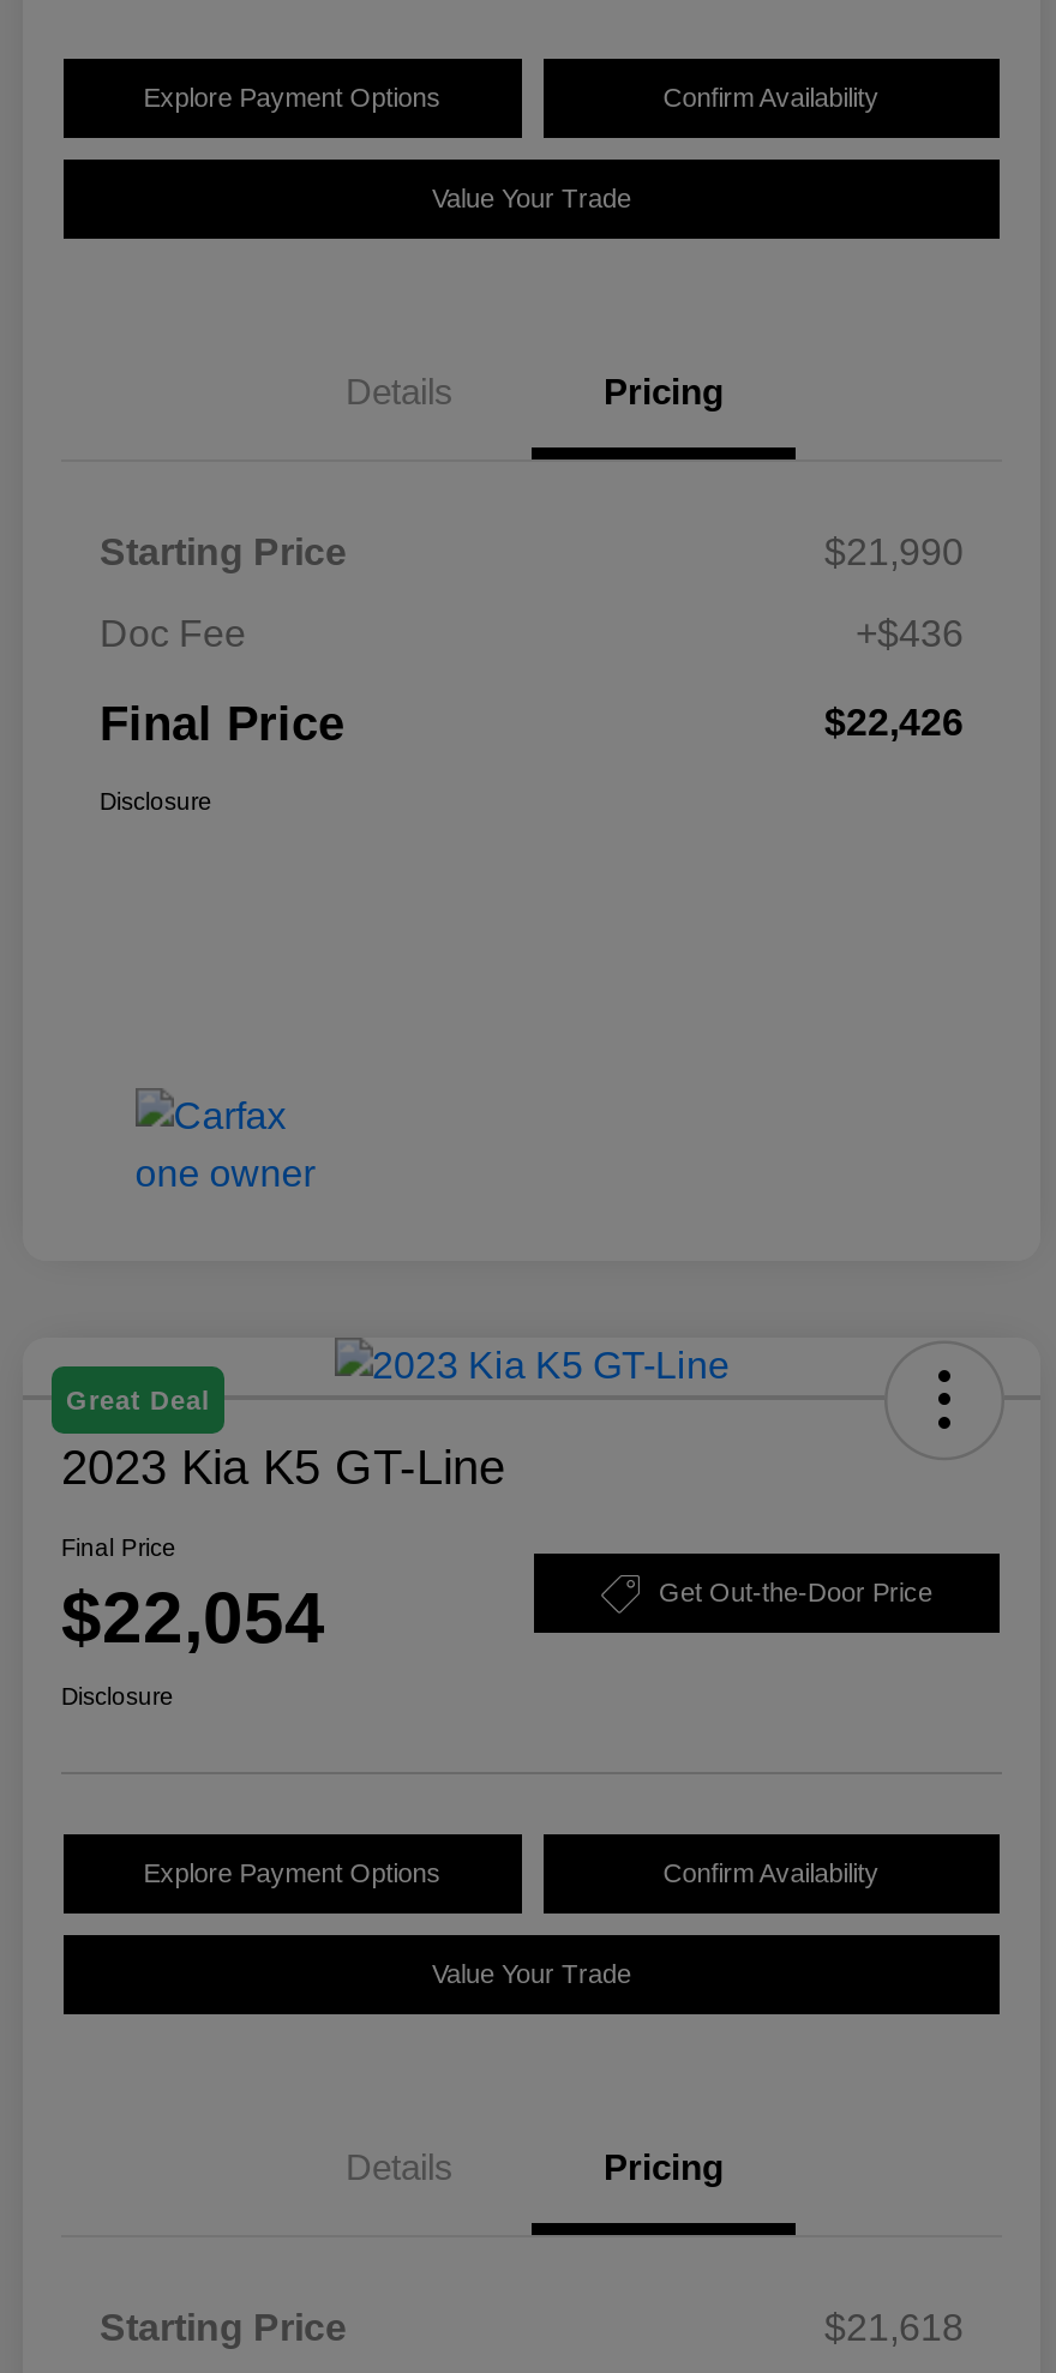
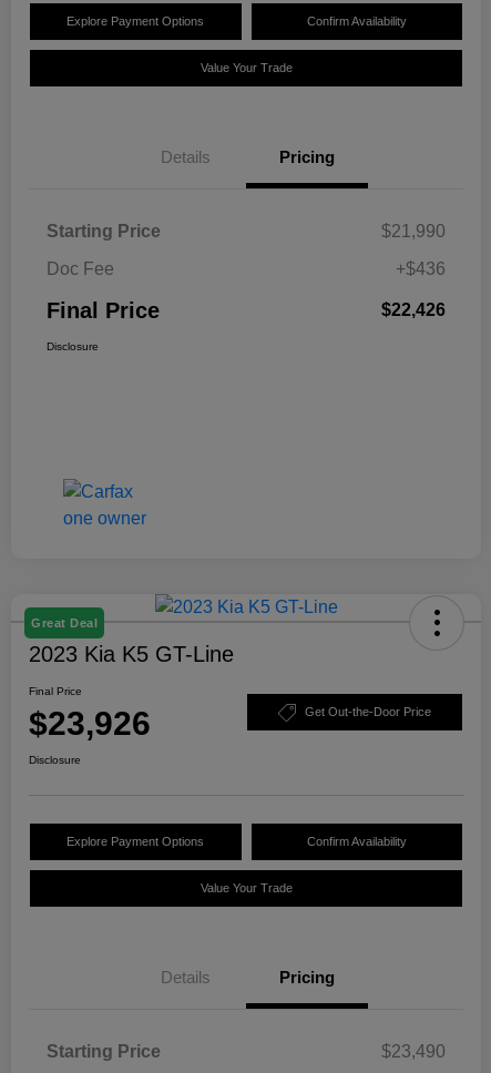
[61,1577,325,1656] $22,054 -> [29,705,151,741] $23,926
[824,2307,964,2347] $21,618 -> [381,1042,446,1061] $23,490

